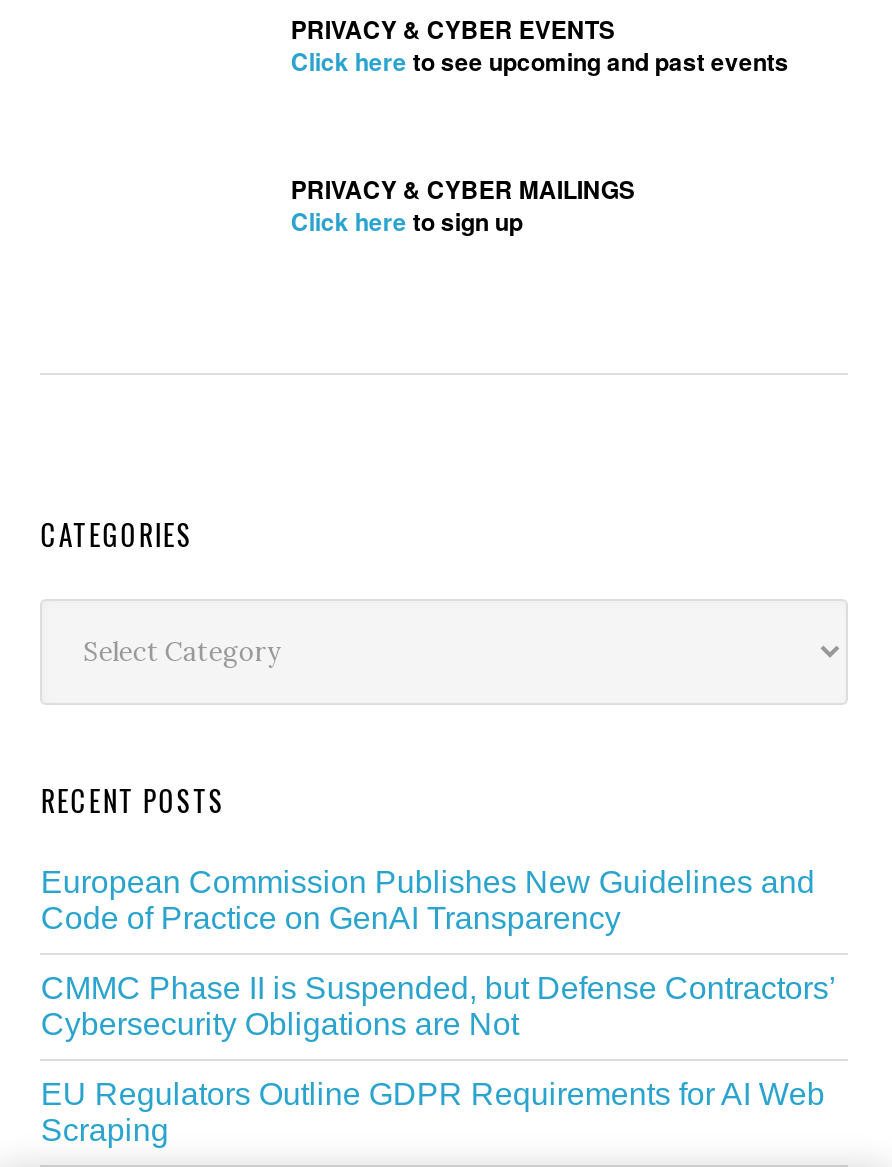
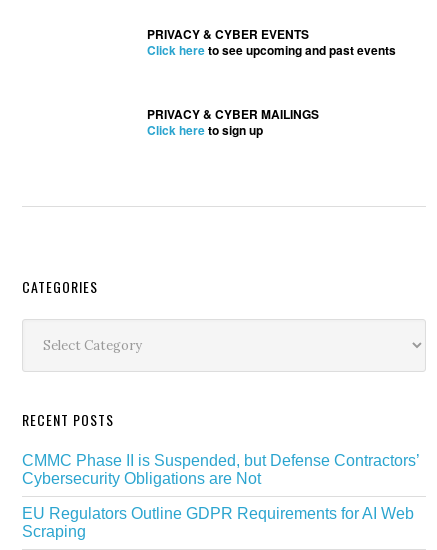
[41,865,815,935] European Commission Publishes New Guidelines and | Code of Practice on GenAI Transparency -> none

